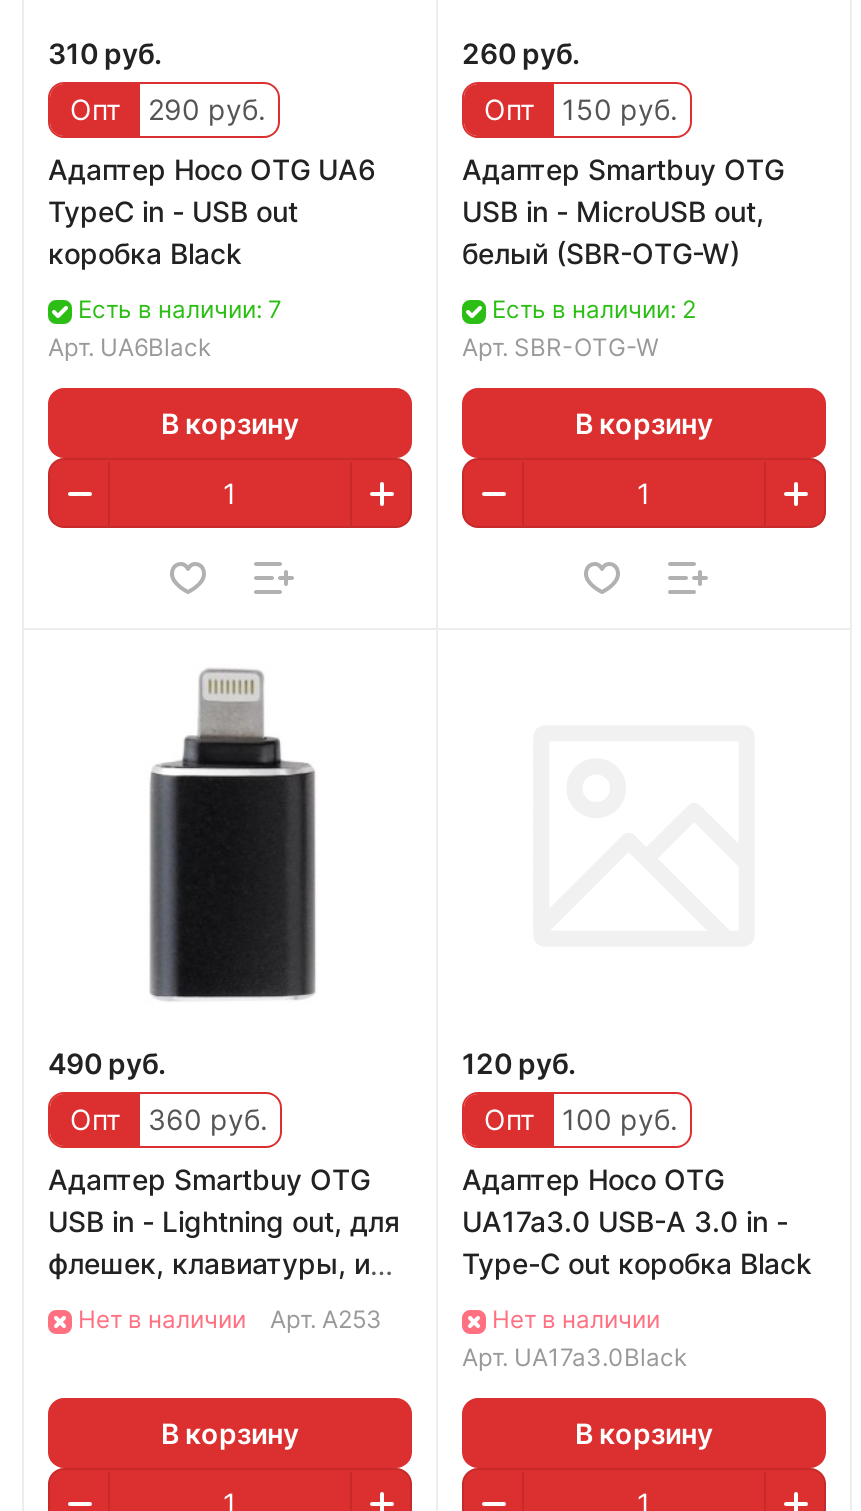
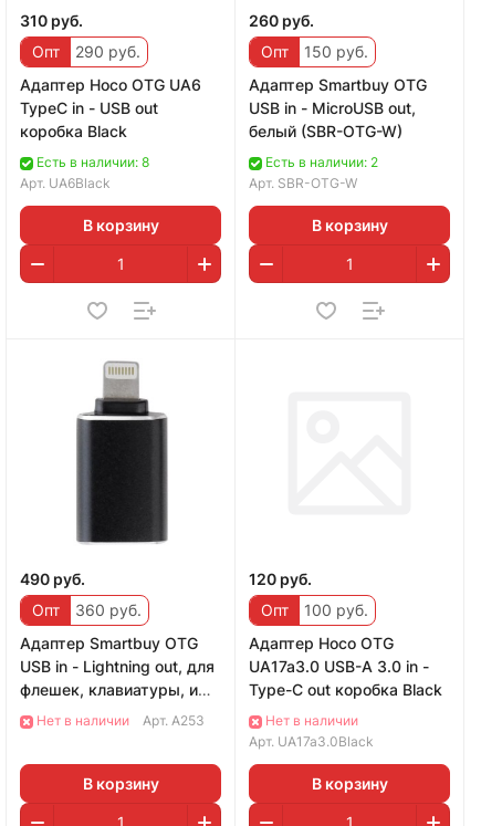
[78,295,282,325] Есть в наличии: 7 -> [36,154,149,171] Есть в наличии: 8

